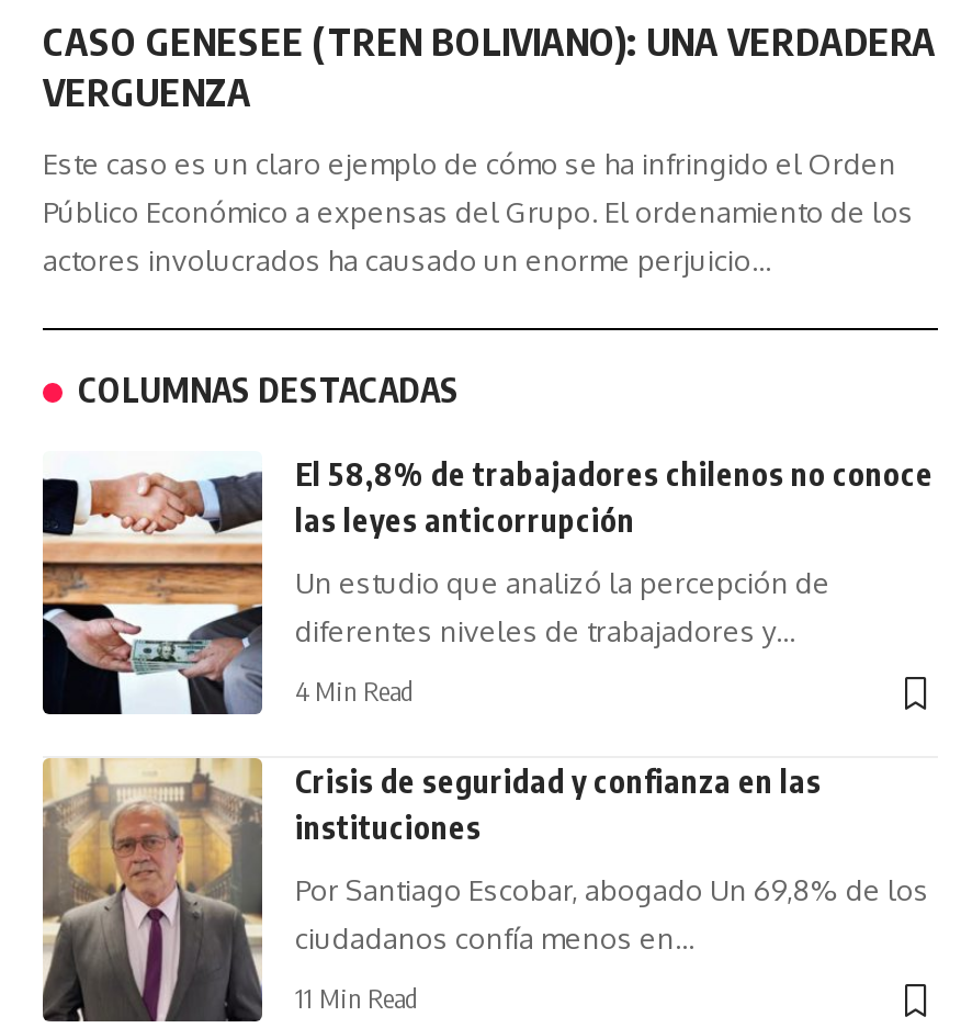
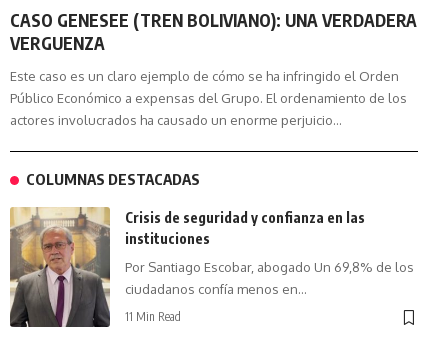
[41,456,934,714] [image] | El 58,8% de trabajadores chilenos no conoce | las leyes anticorrupción | Un estudio que analizó la percepción de | diferentes niveles de trabajadores y… | 4 Min Read -> none

